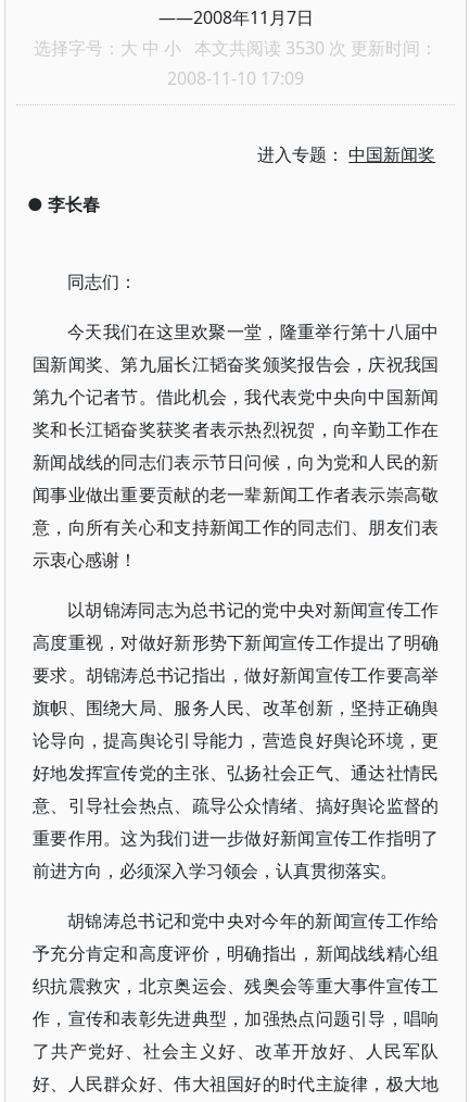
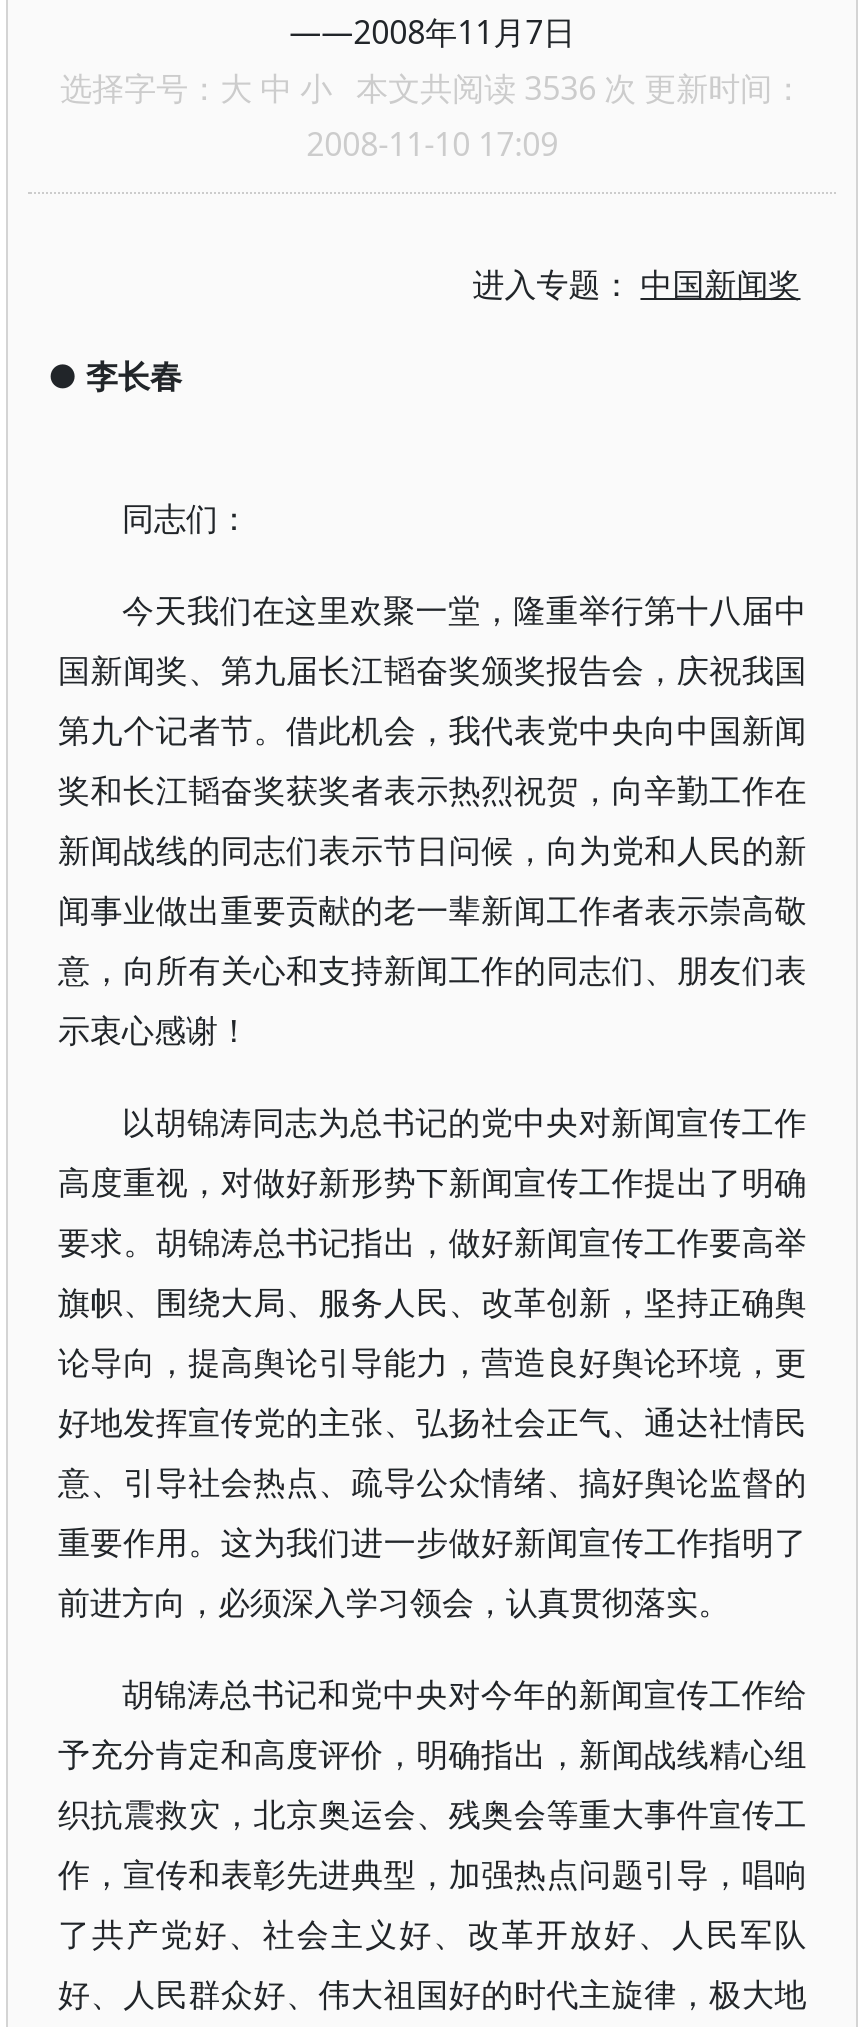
[34,36,438,60] 选择字号：大 中 小本文共阅读 3530 次 更新时间： -> [60,66,804,110] 选择字号：大 中 小本文共阅读 3536 次 更新时间：

